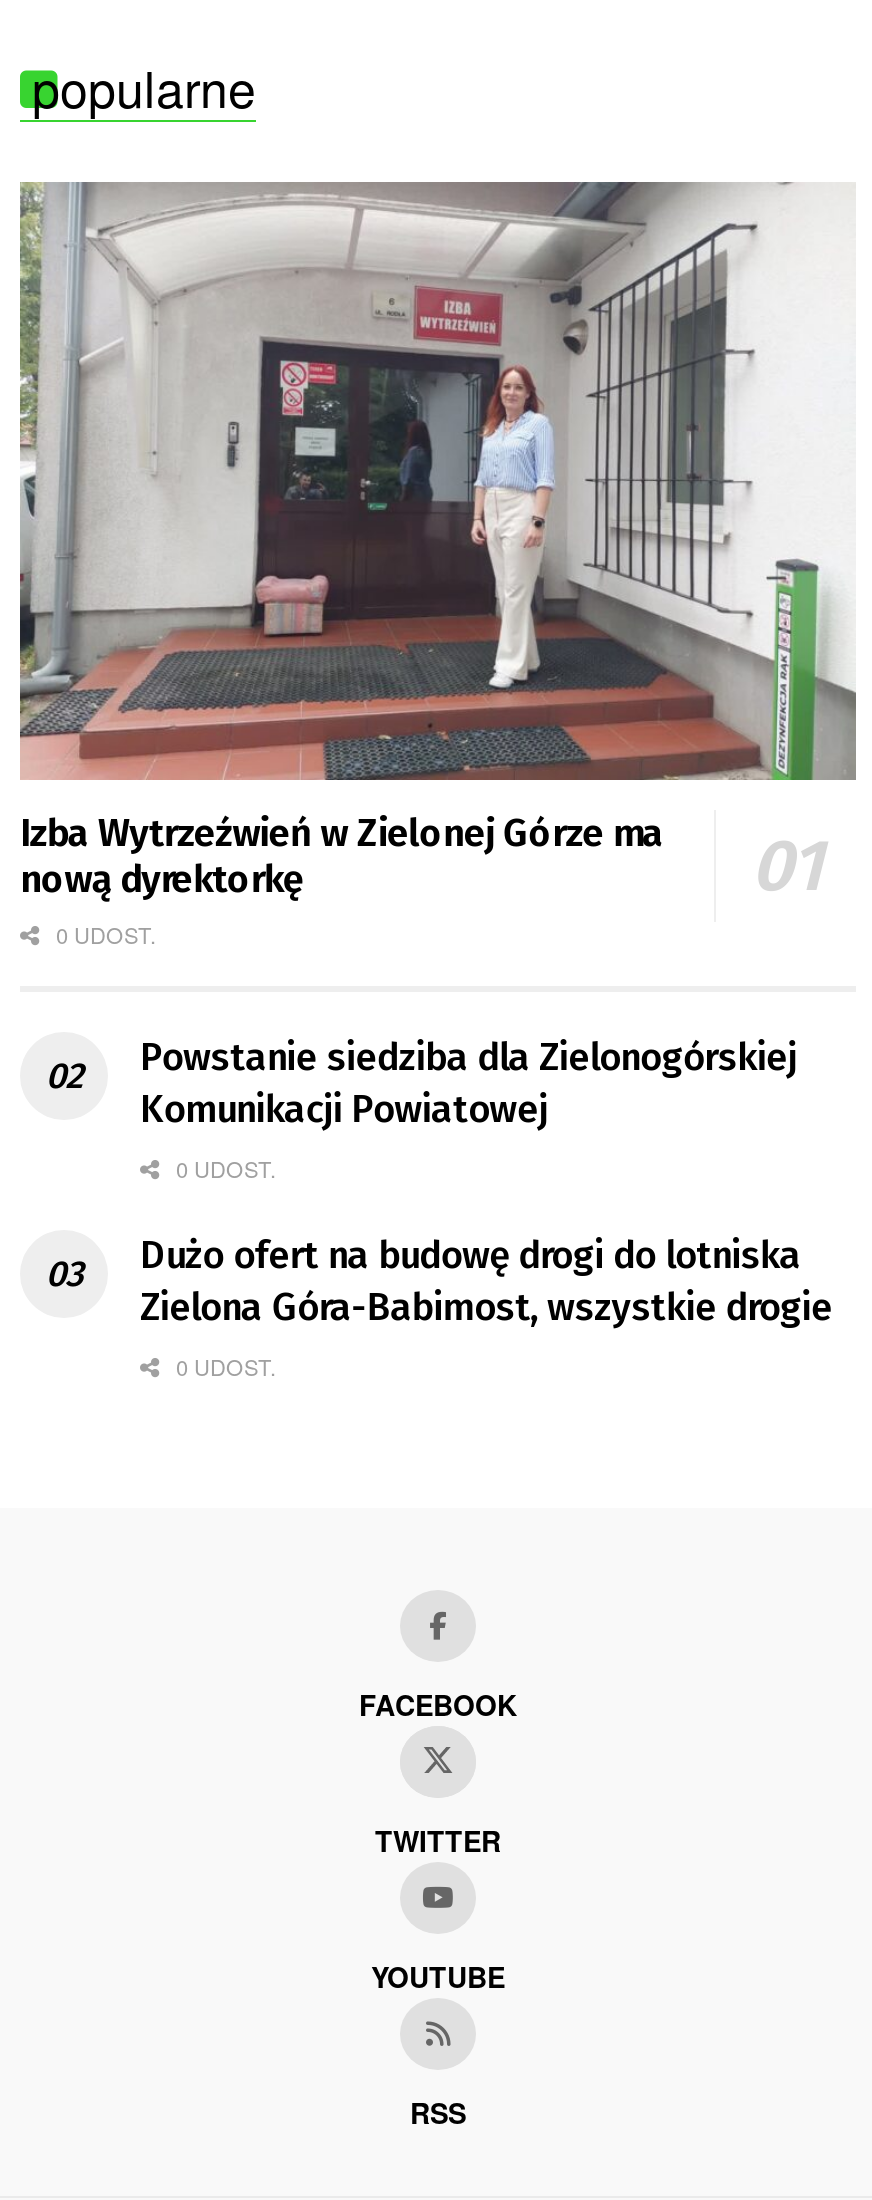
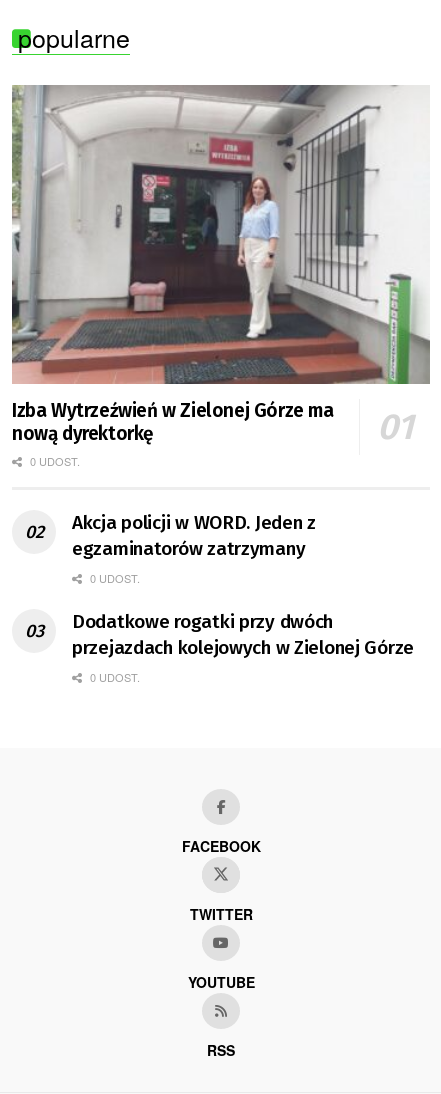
[140,1034,797,1132] Powstanie siedziba dla Zielonogórskiej | Komunikacji Powiatowej -> [72,511,316,560] Akcja policji w WORD. Jeden z | egzaminatorów zatrzymany
[140,1232,832,1330] Dużo ofert na budowę drogi do lotniska | Zielona Góra-Babimost, wszystkie drogie -> [72,610,414,659] Dodatkowe rogatki przy dwóch | przejazdach kolejowych w Zielonej Górze

